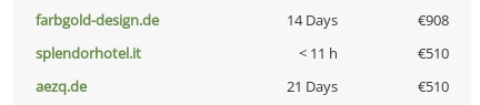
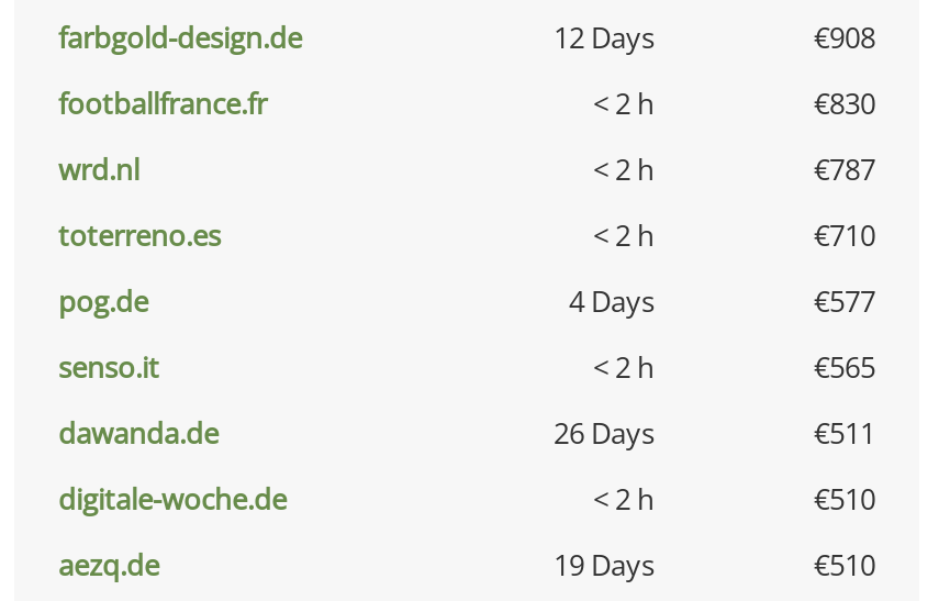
[286,10,337,30] 14 Days -> [554,18,655,57] 12 Days
[36,43,337,63] splendorhotel.it | < 11 h -> [58,84,875,519] footballfrance.fr | < 2 h | €830 | wrd.nl | < 2 h | €787 | toterreno.es | < 2 h | €710 | pog.de | 4 Days | €577 | senso.it | < 2 h | €565 | dawanda.de | 26 Days | €511 | digitale-woche.de | < 2 h
[286,76,337,96] 21 Days -> [554,545,655,585] 19 Days

